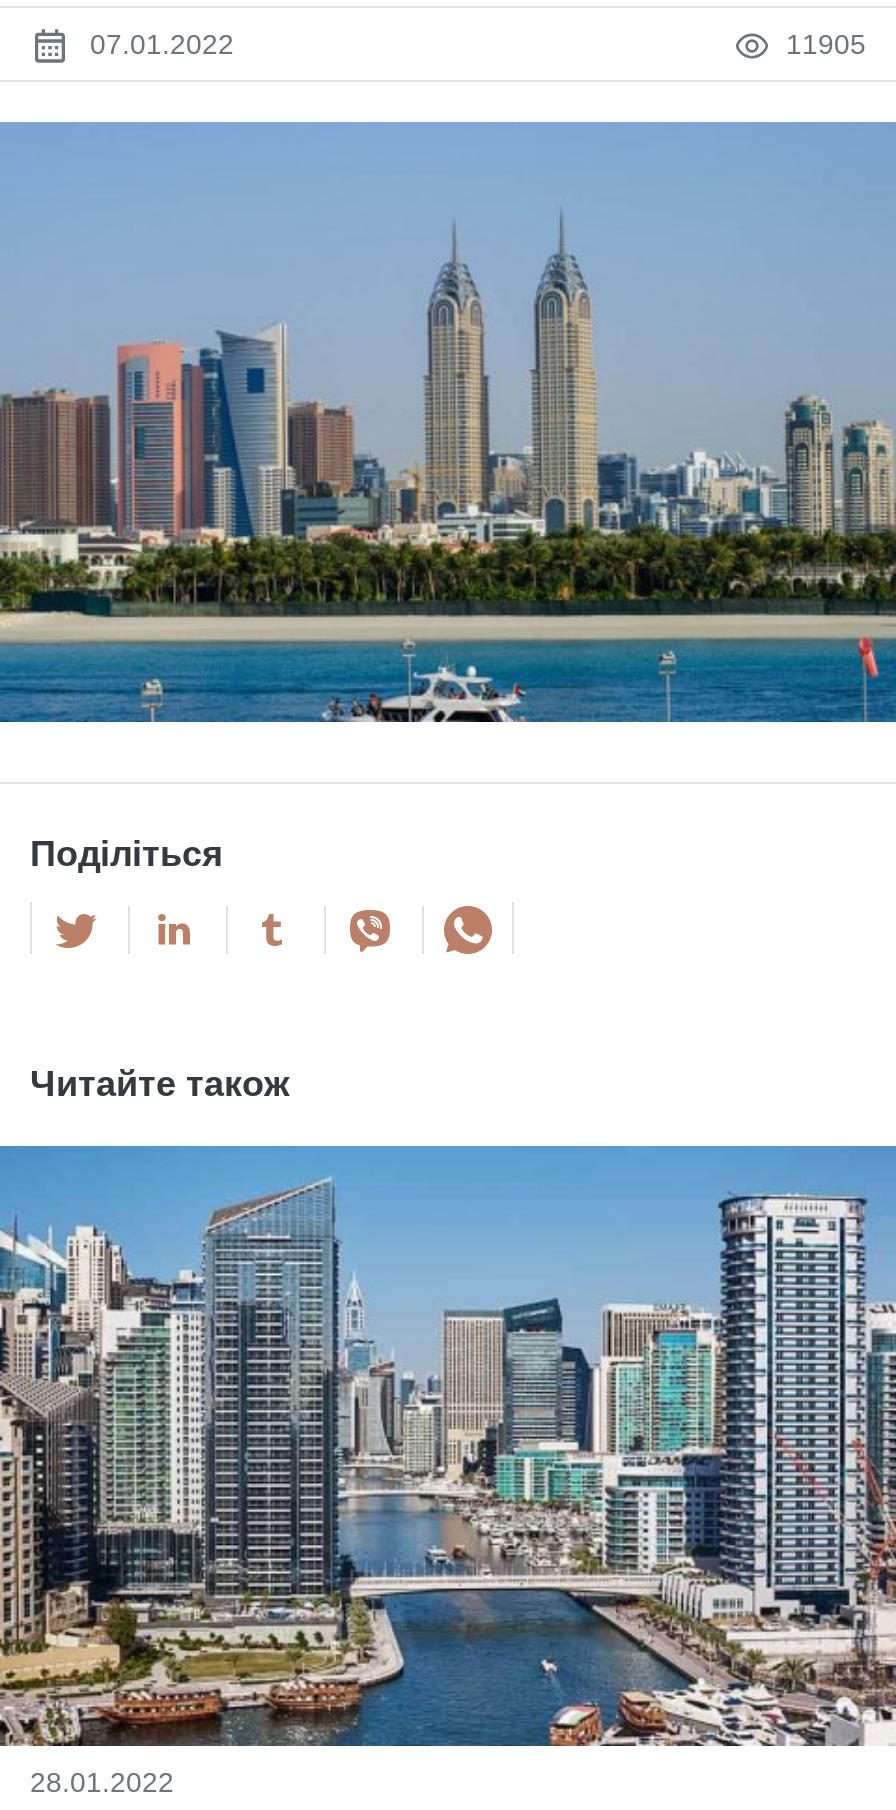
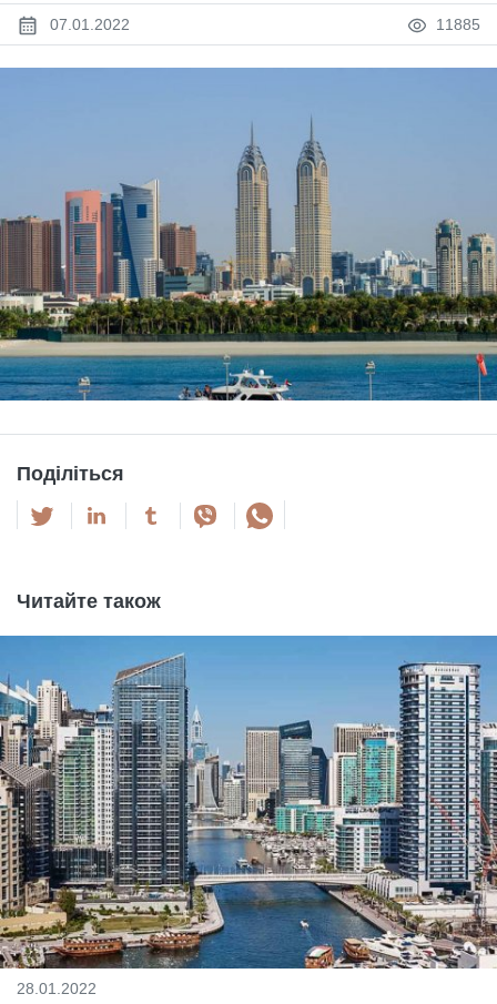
[786,28,866,60] 11905 -> [436,16,480,33] 11885

